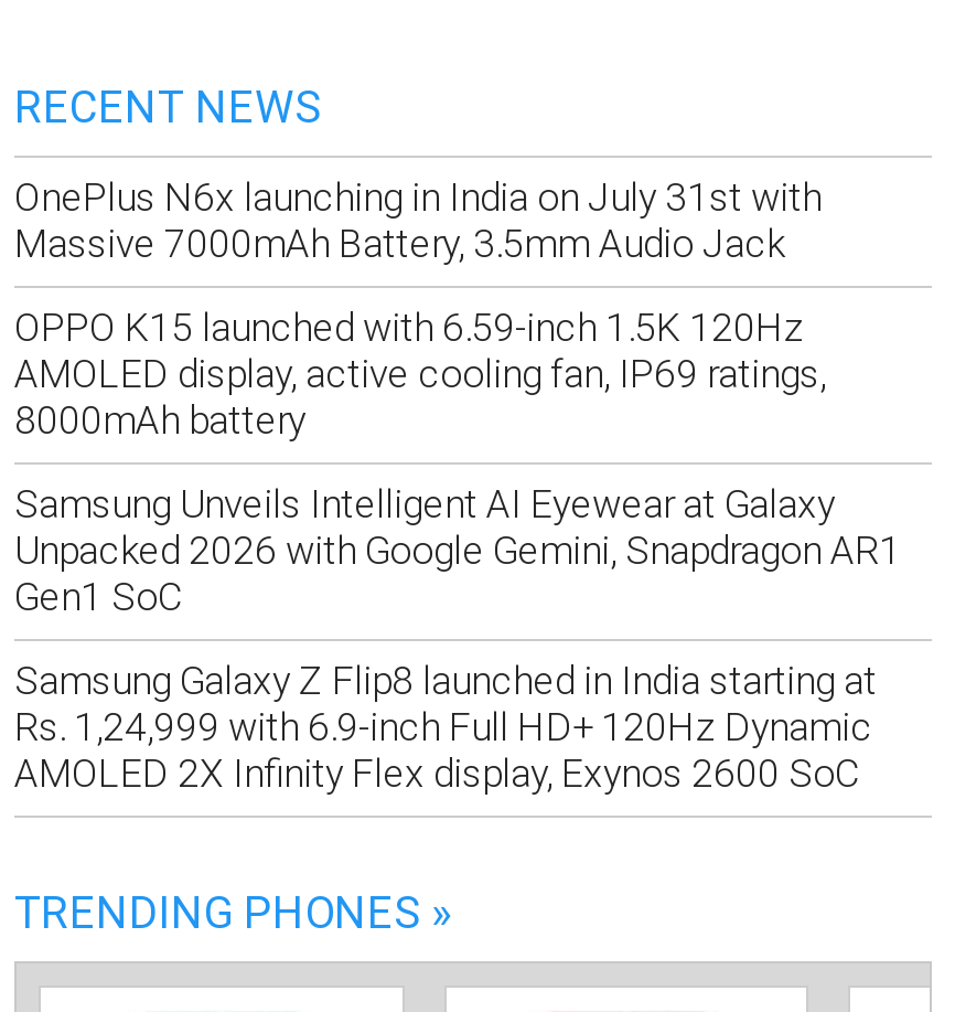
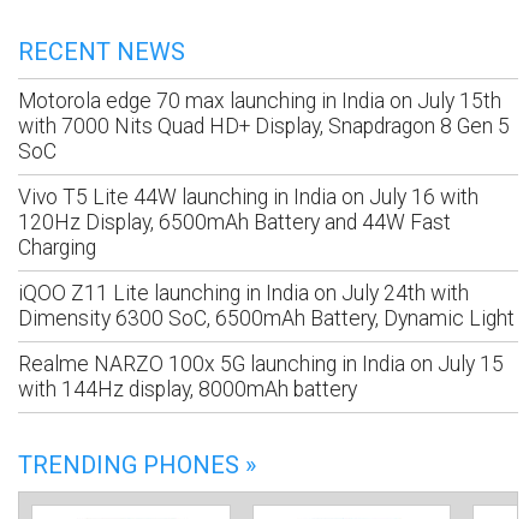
[14,175,822,266] OnePlus N6x launching in India on July 31st with | Massive 7000mAh Battery, 3.5mm Audio Jack -> [18,89,510,163] Motorola edge 70 max launching in India on July 15th | with 7000 Nits Quad HD+ Display, Snapdragon 8 Gen 5 | SoC
[14,305,826,442] OPPO K15 launched with 6.59-inch 1.5K 120Hz | AMOLED display, active cooling fan, IP69 ratings, | 8000mAh battery -> [18,185,479,259] Vivo T5 Lite 44W launching in India on July 16 with | 120Hz Display, 6500mAh Battery and 44W Fast | Charging
[14,482,901,619] Samsung Unveils Intelligent AI Eyewear at Galaxy | Unpacked 2026 with Google Gemini, Snapdragon AR1 | Gen1 SoC -> [18,281,515,330] iQOO Z11 Lite launching in India on July 24th with | Dimensity 6300 SoC, 6500mAh Battery, Dynamic Light
[14,658,877,795] Samsung Galaxy Z Flip8 launched in India starting at | Rs. 1,24,999 with 6.9-inch Full HD+ 120Hz Dynamic | AMOLED 2X Infinity Flex display, Exynos 2600 SoC -> [18,352,504,401] Realme NARZO 100x 5G launching in India on July 15 | with 144Hz display, 8000mAh battery

